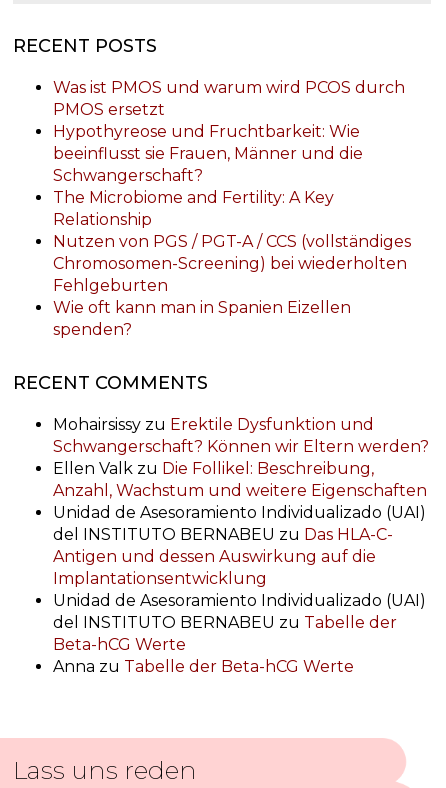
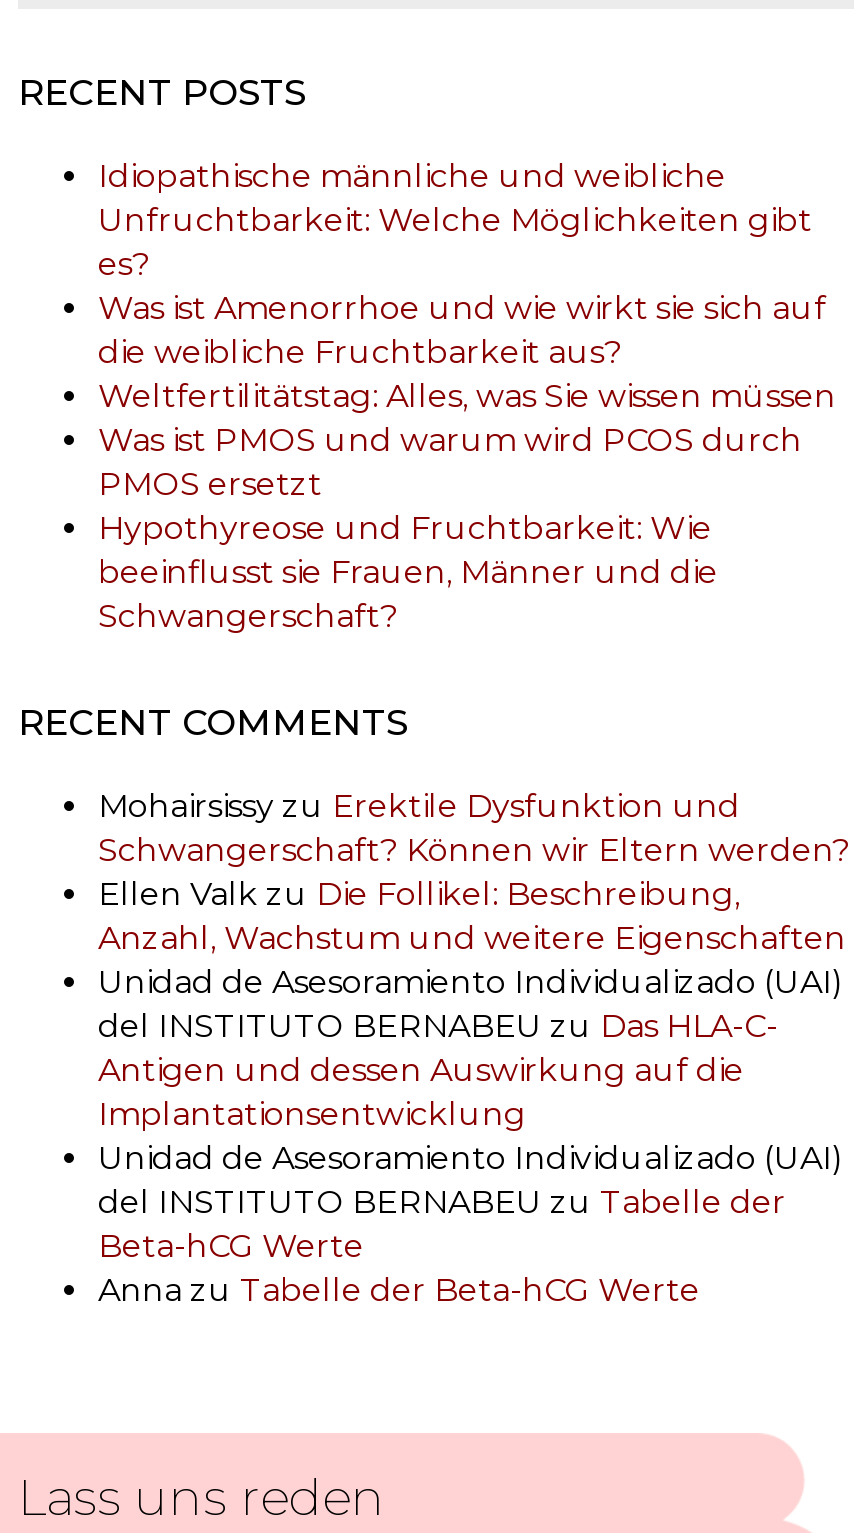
none -> [98,157,836,415] Idiopathische männliche und weibliche | Unfruchtbarkeit: Welche Möglichkeiten gibt | es? | Was ist Amenorrhoe und wie wirkt sie sich auf | die weibliche Fruchtbarkeit aus? | Weltfertilitätstag: Alles, was Sie wissen müssen
moved [53,78,405,185] -> [98,421,802,635]: Was ist PMOS und warum wird PCOS durch | PMOS ersetzt | Hypothyreose und Fruchtbarkeit: Wie | beeinflusst sie Frauen, Männer und die | Schwangerschaft?
[53,188,411,339] The Microbiome and Fertility: A Key | Relationship | Nutzen von PGS / PGT-A / CCS (vollständiges | Chromosomen-Screening) bei wiederholten | Fehlgeburten | Wie oft kann man in Spanien Eizellen | spenden? -> none

